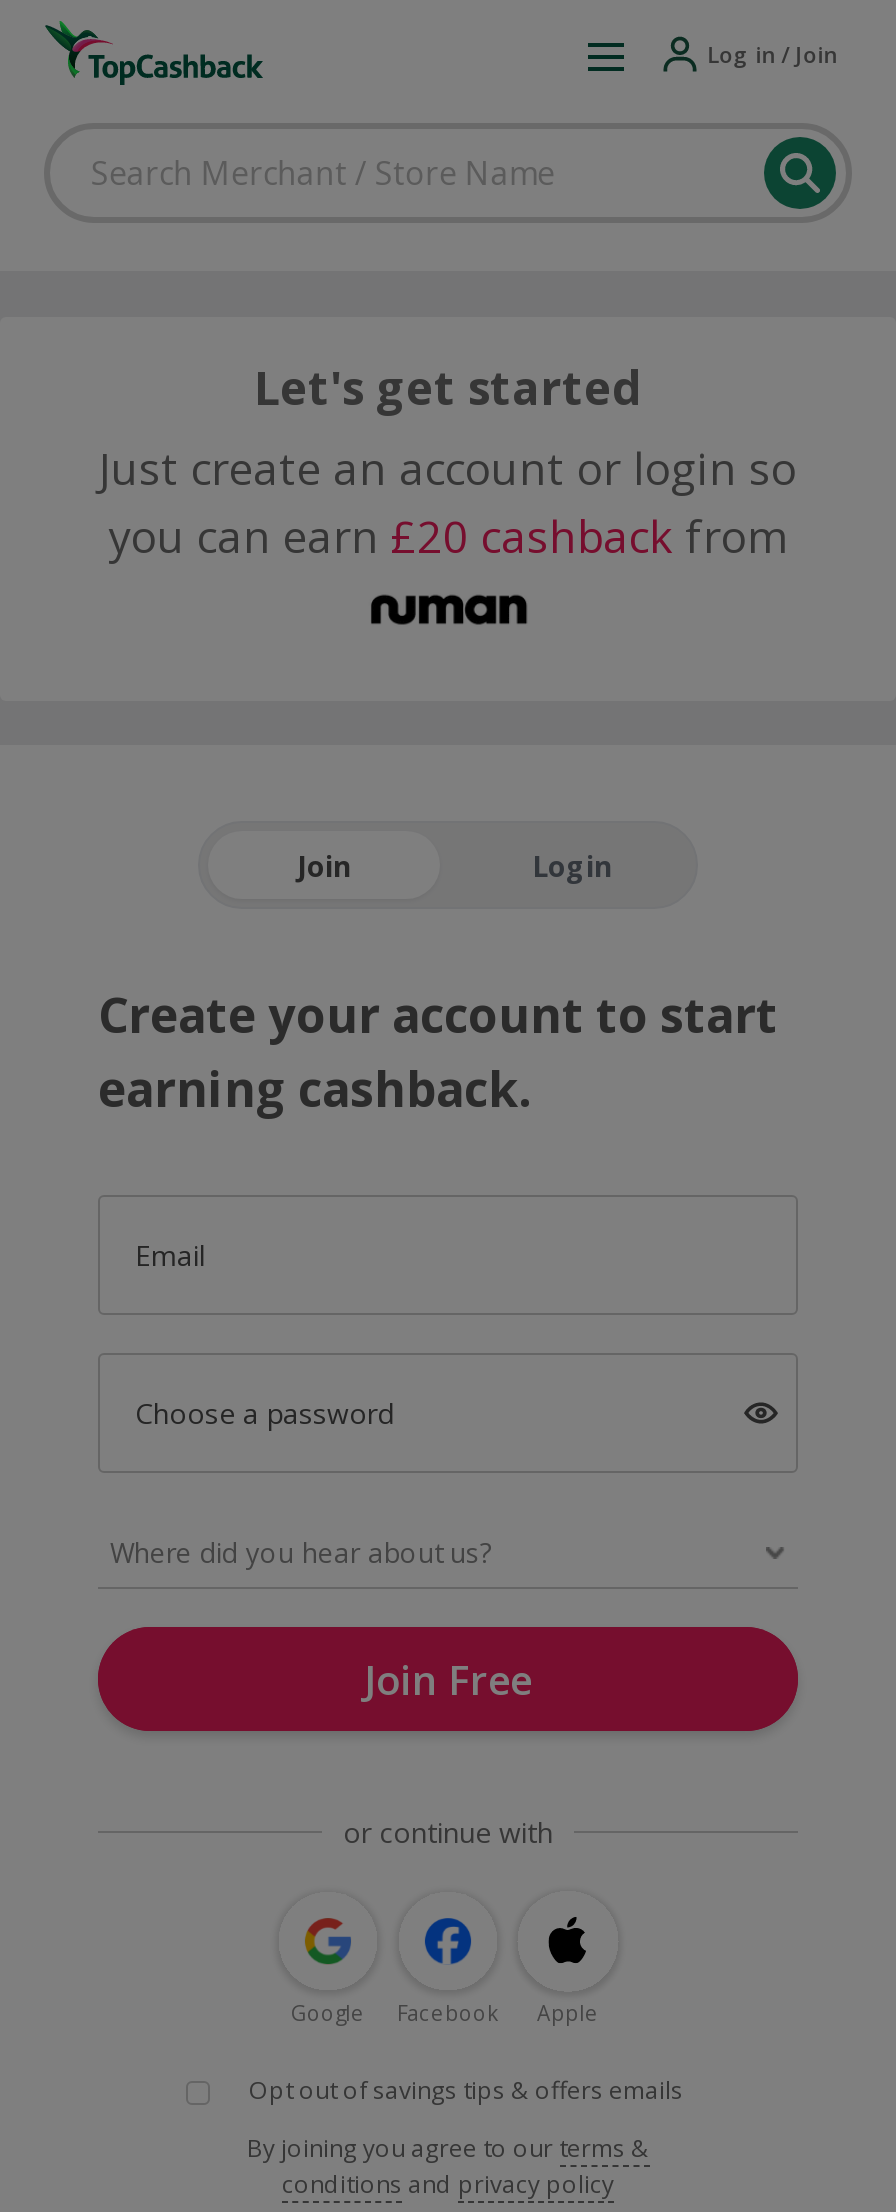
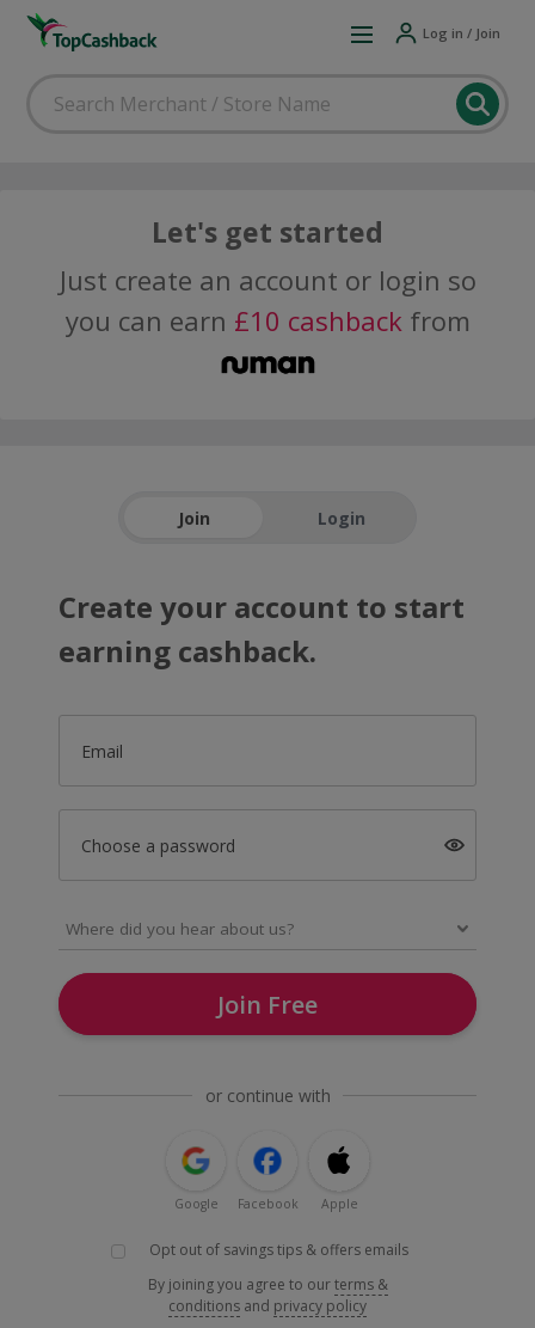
[109,505,787,565] you can earn £20 cashback from -> [65,302,470,338] you can earn £10 cashback from

